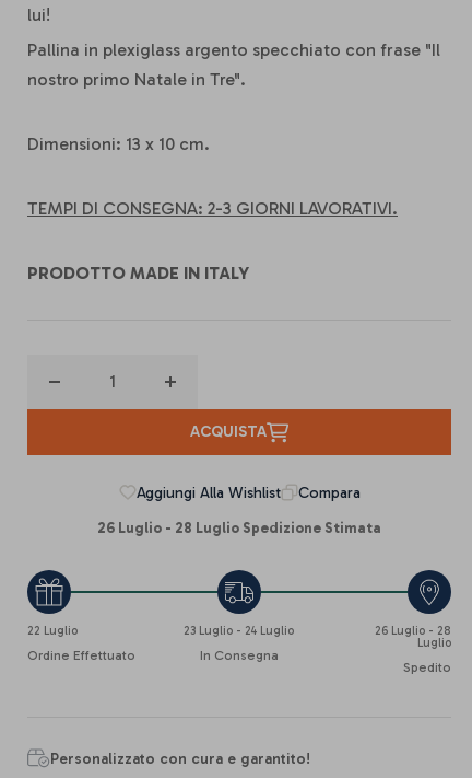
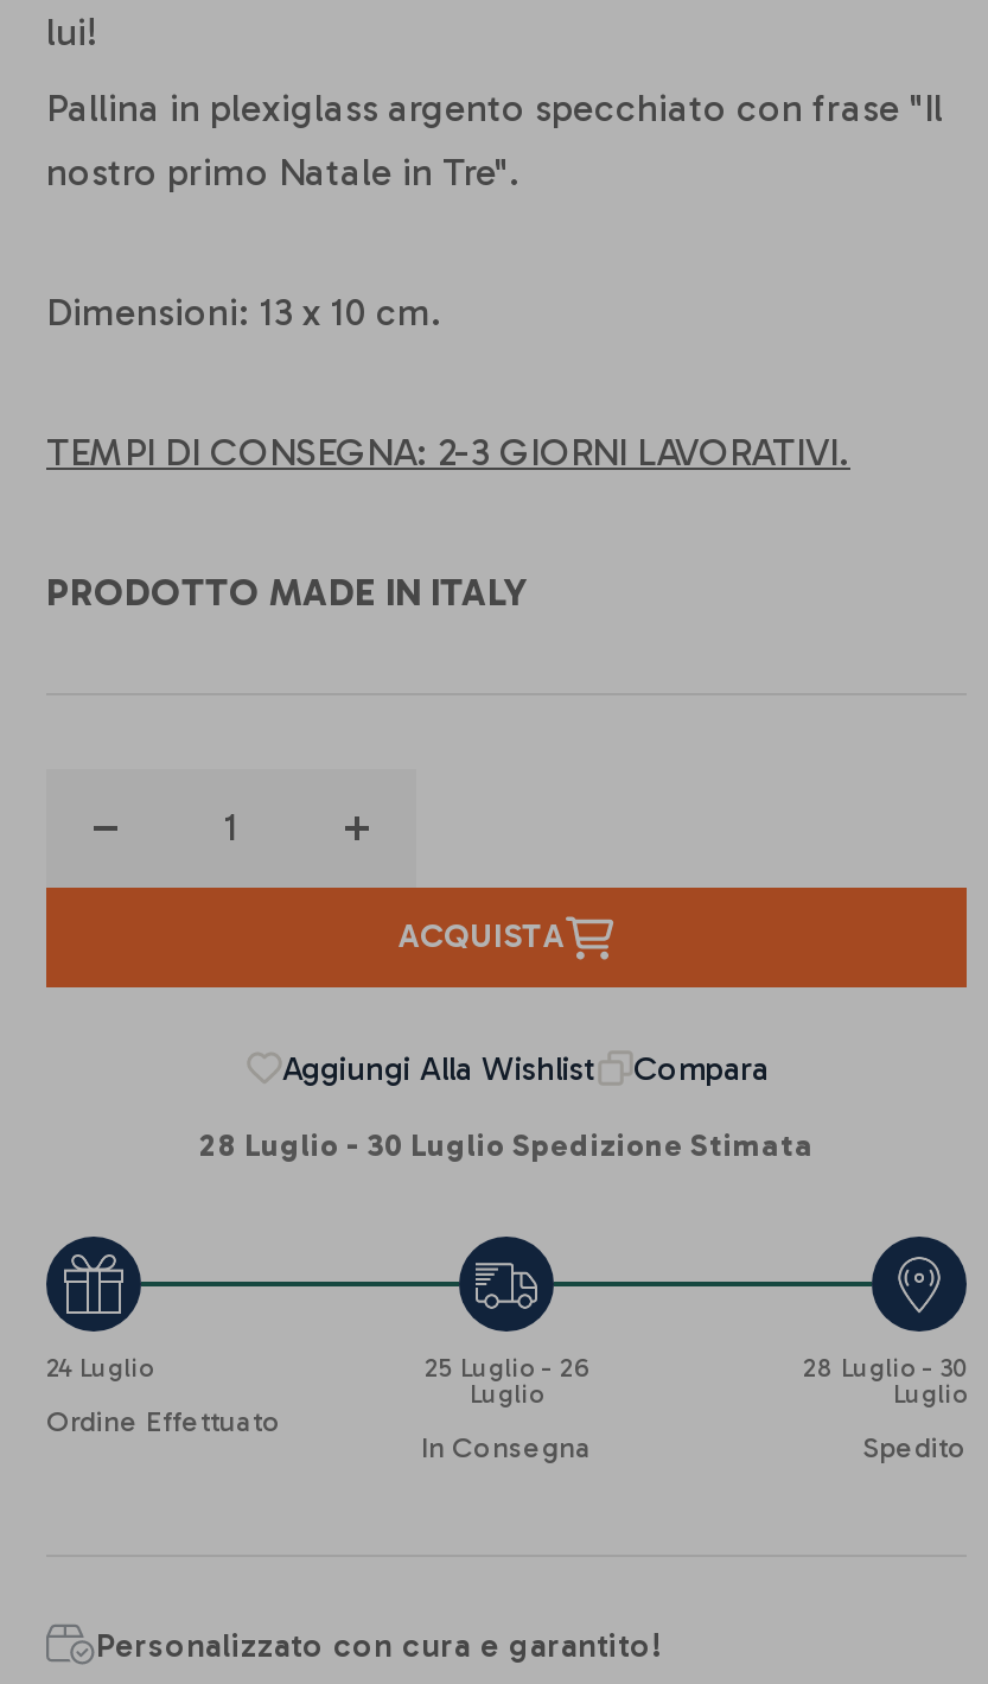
[97,520,381,537] 26 Luglio - 28 Luglio Spedizione Stimata -> [199,1128,814,1164] 28 Luglio - 30 Luglio Spedizione Stimata
[27,624,78,638] 22 Luglio -> [46,1354,153,1384] 24 Luglio
[184,624,294,638] 23 Luglio - 24 Luglio -> [425,1354,588,1411] 25 Luglio - 26 | Luglio
[375,624,451,638] 26 Luglio - 28 -> [803,1354,967,1384] 28 Luglio - 30

